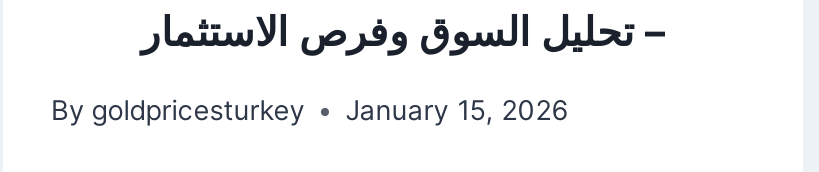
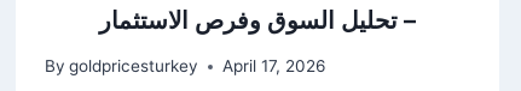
[51,94,567,126] By goldpricesturkey January 15, 2026 -> [45,57,325,76] By goldpricesturkey April 17, 2026

